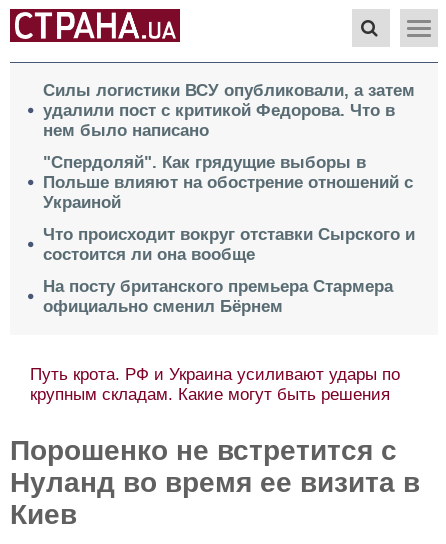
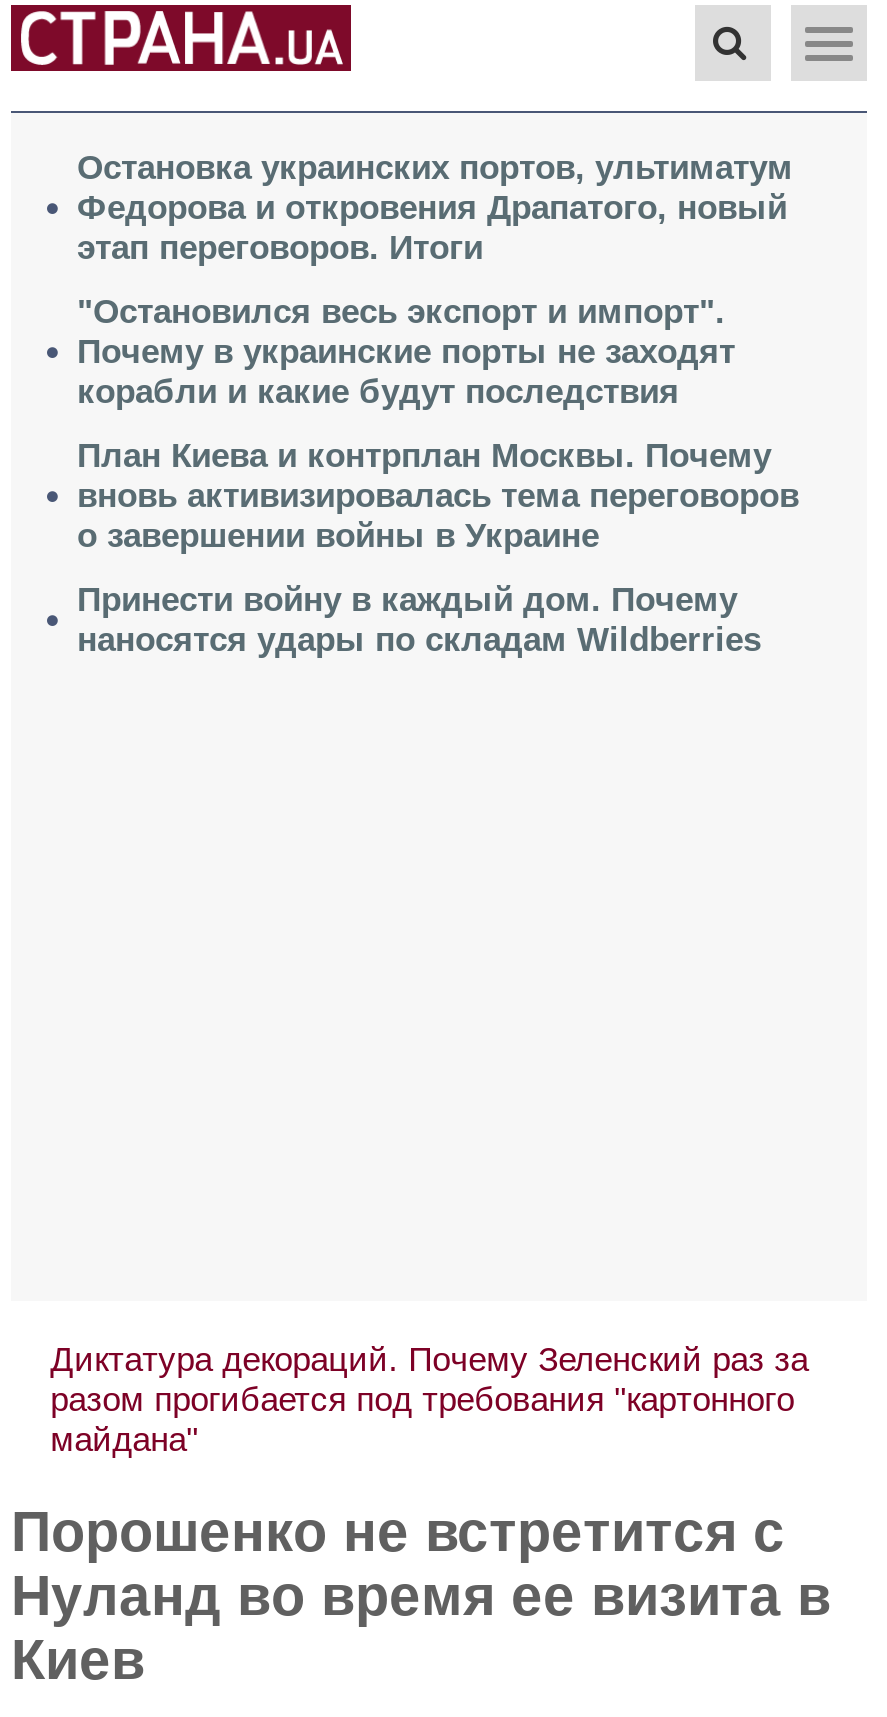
[43,81,415,140] Силы логистики ВСУ опубликовали, а затем | удалили пост с критикой Федорова. Что в | нем было написано -> [77,149,793,267] Остановка украинских портов, ультиматум | Федорова и откровения Драпатого, новый | этап переговоров. Итоги
[43,153,413,212] "Спердоляй". Как грядущие выборы в | Польше влияют на обострение отношений с | Украиной -> [77,293,735,411] "Остановился весь экспорт и импорт". | Почему в украинские порты не заходят | корабли и какие будут последствия
[43,225,415,264] Что происходит вокруг отставки Сырского и | состоится ли она вообще -> [77,437,799,555] План Киева и контрплан Москвы. Почему | вновь активизировалась тема переговоров | о завершении войны в Украине
[43,277,393,316] На посту британского премьера Стармера | официально сменил Бёрнем -> [77,581,761,659] Принести войну в каждый дом. Почему | наносятся удары по складам Wildberries
[30,365,400,404] Путь крота. РФ и Украина усиливают удары по | крупным складам. Какие могут быть решения -> [50,1341,808,1459] Диктатура декораций. Почему Зеленский раз за | разом прогибается под требования "картонного | майдана"

